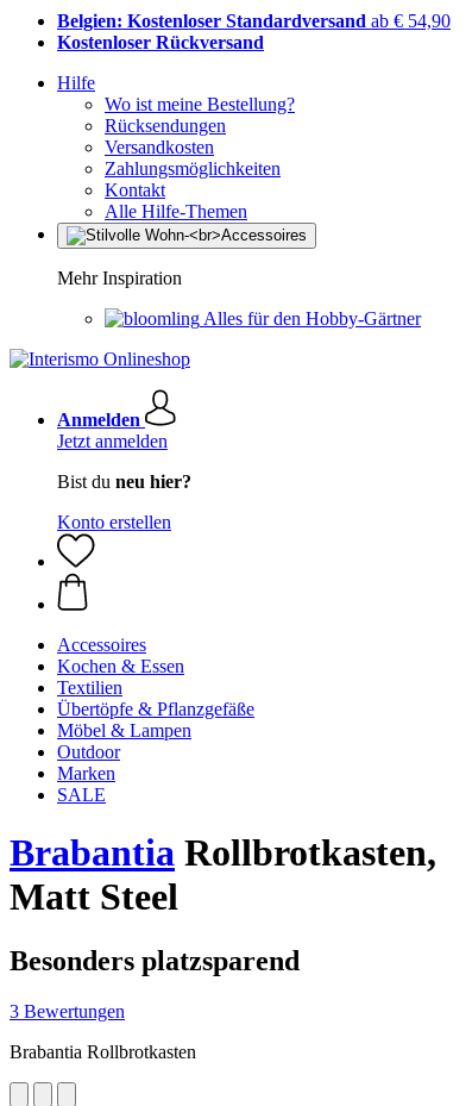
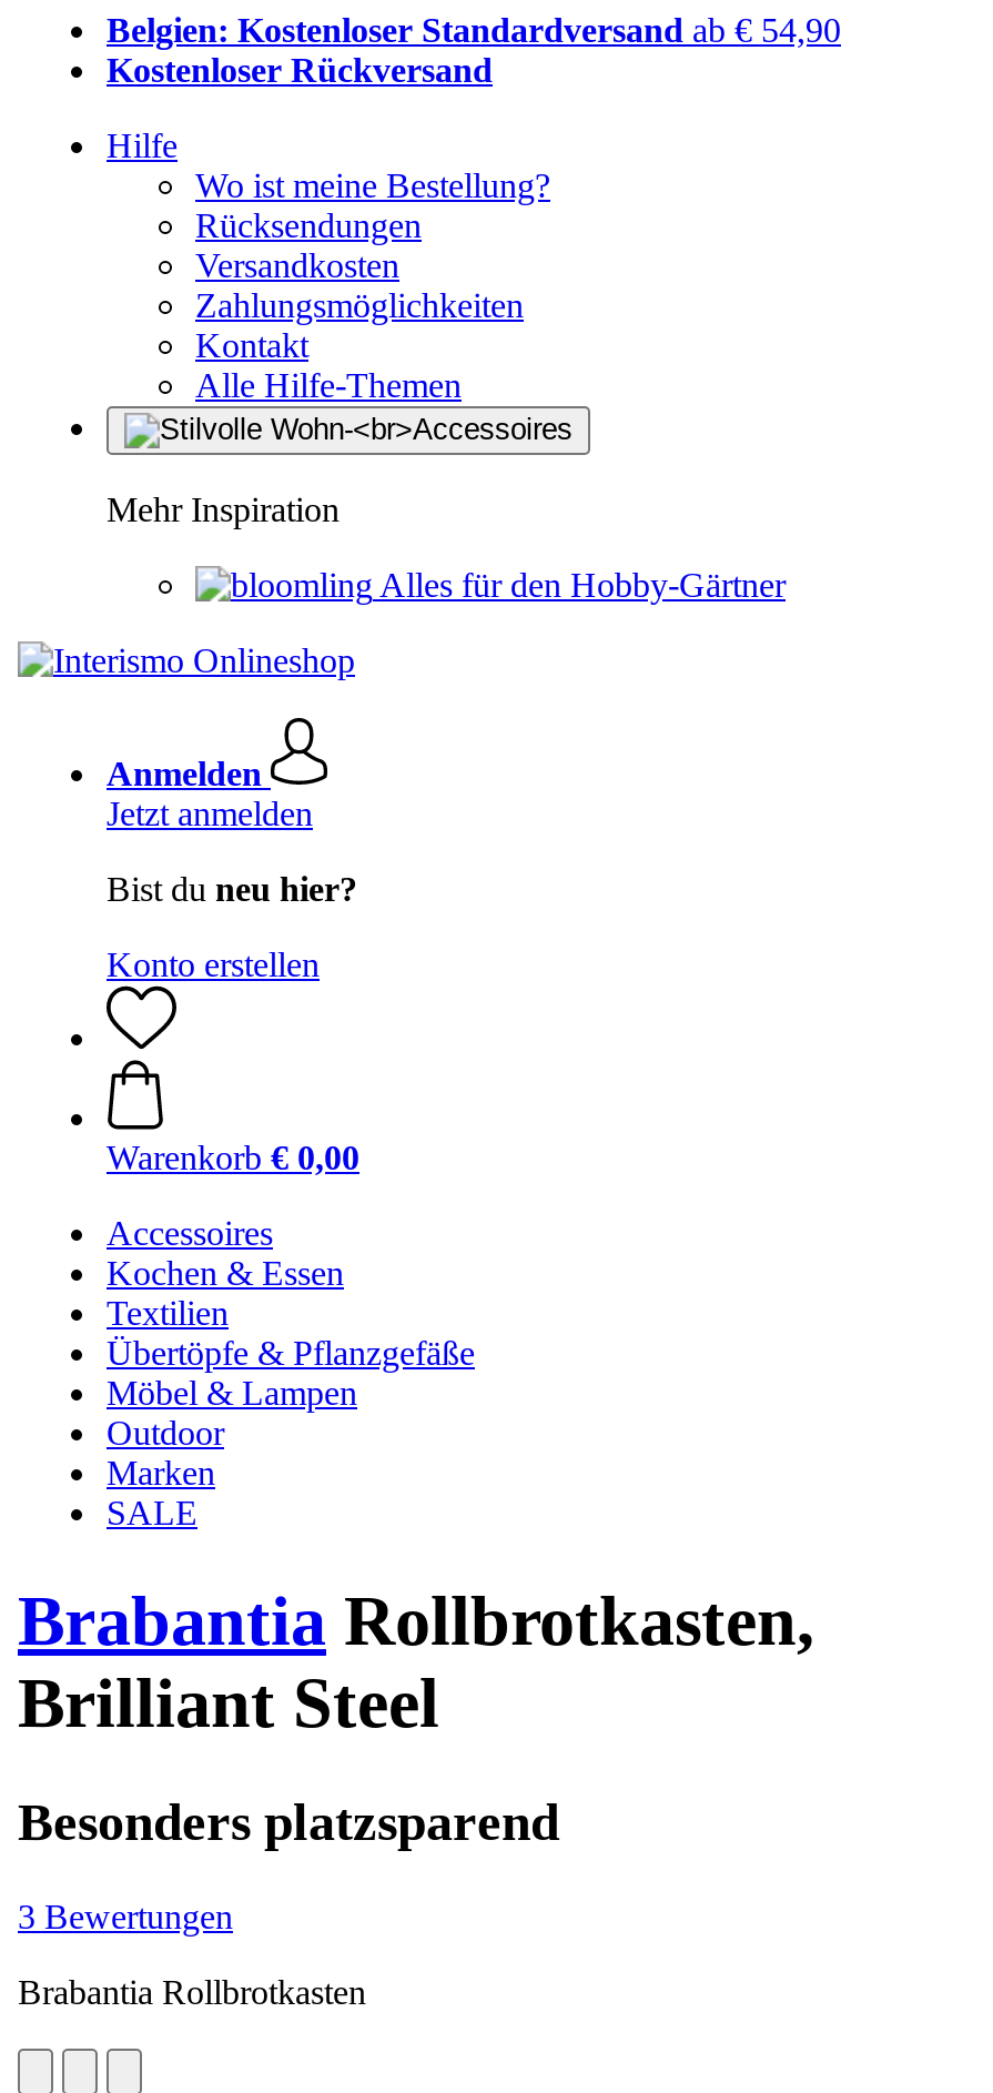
none -> [107,1139,359,1176] Warenkorb € 0,00
[10,876,178,918] Matt Steel -> [18,1663,439,1743] Brilliant Steel

